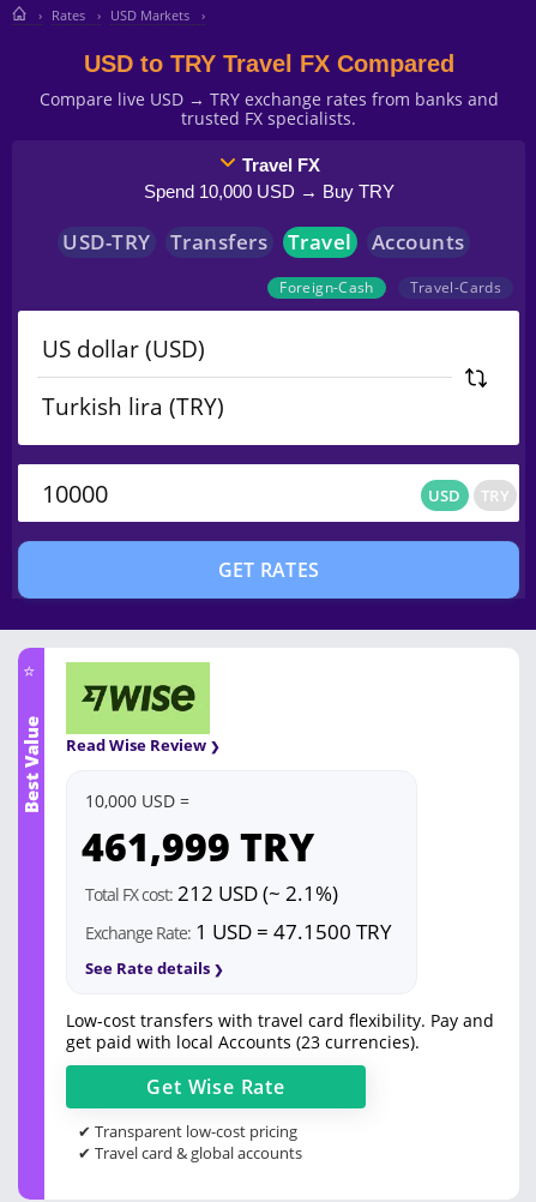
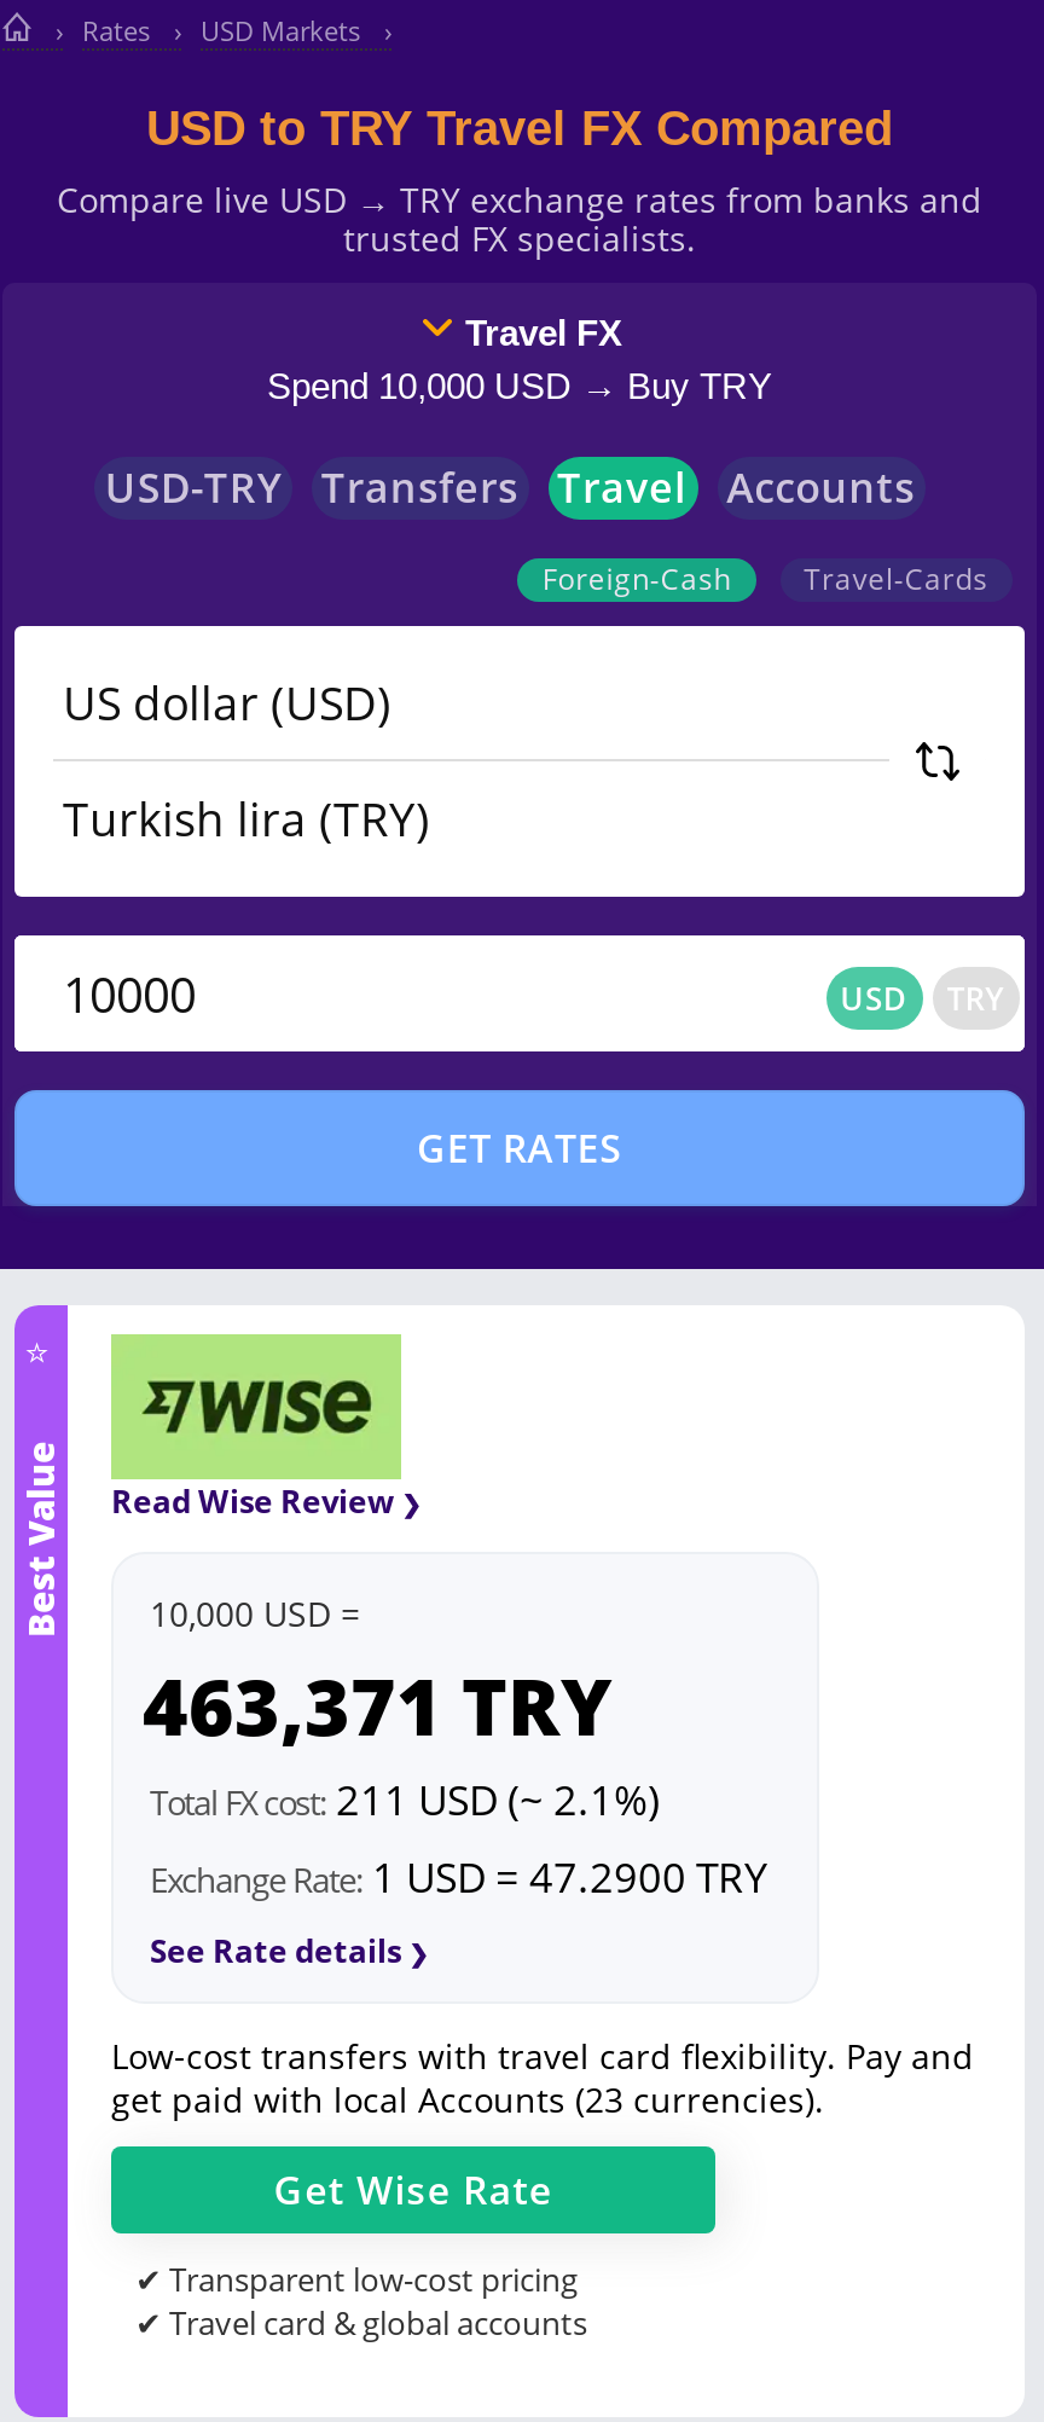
[82,821,314,872] 461,999 TRY -> [143,1653,611,1757] 463,371 TRY
[85,880,338,907] Total FX cost: 212 USD (~ 2.1%) -> [150,1772,660,1828] Total FX cost: 211 USD (~ 2.1%)
[85,918,392,946] Exchange Rate: 1 USD = 47.1500 TRY -> [150,1850,768,1905] Exchange Rate: 1 USD = 47.2900 TRY

